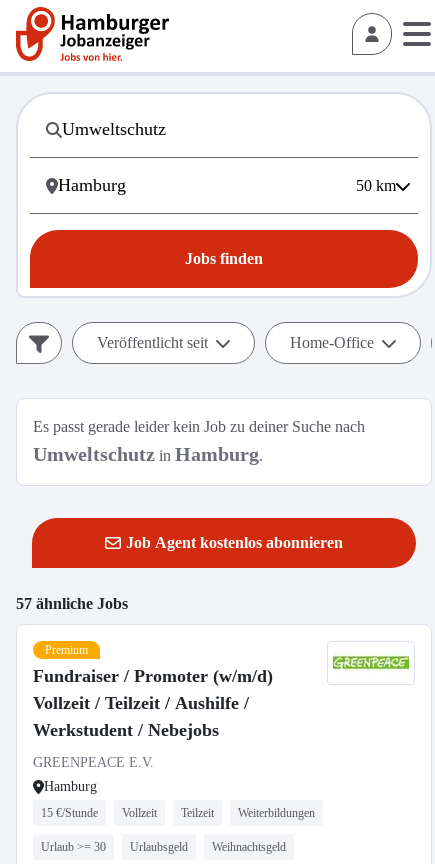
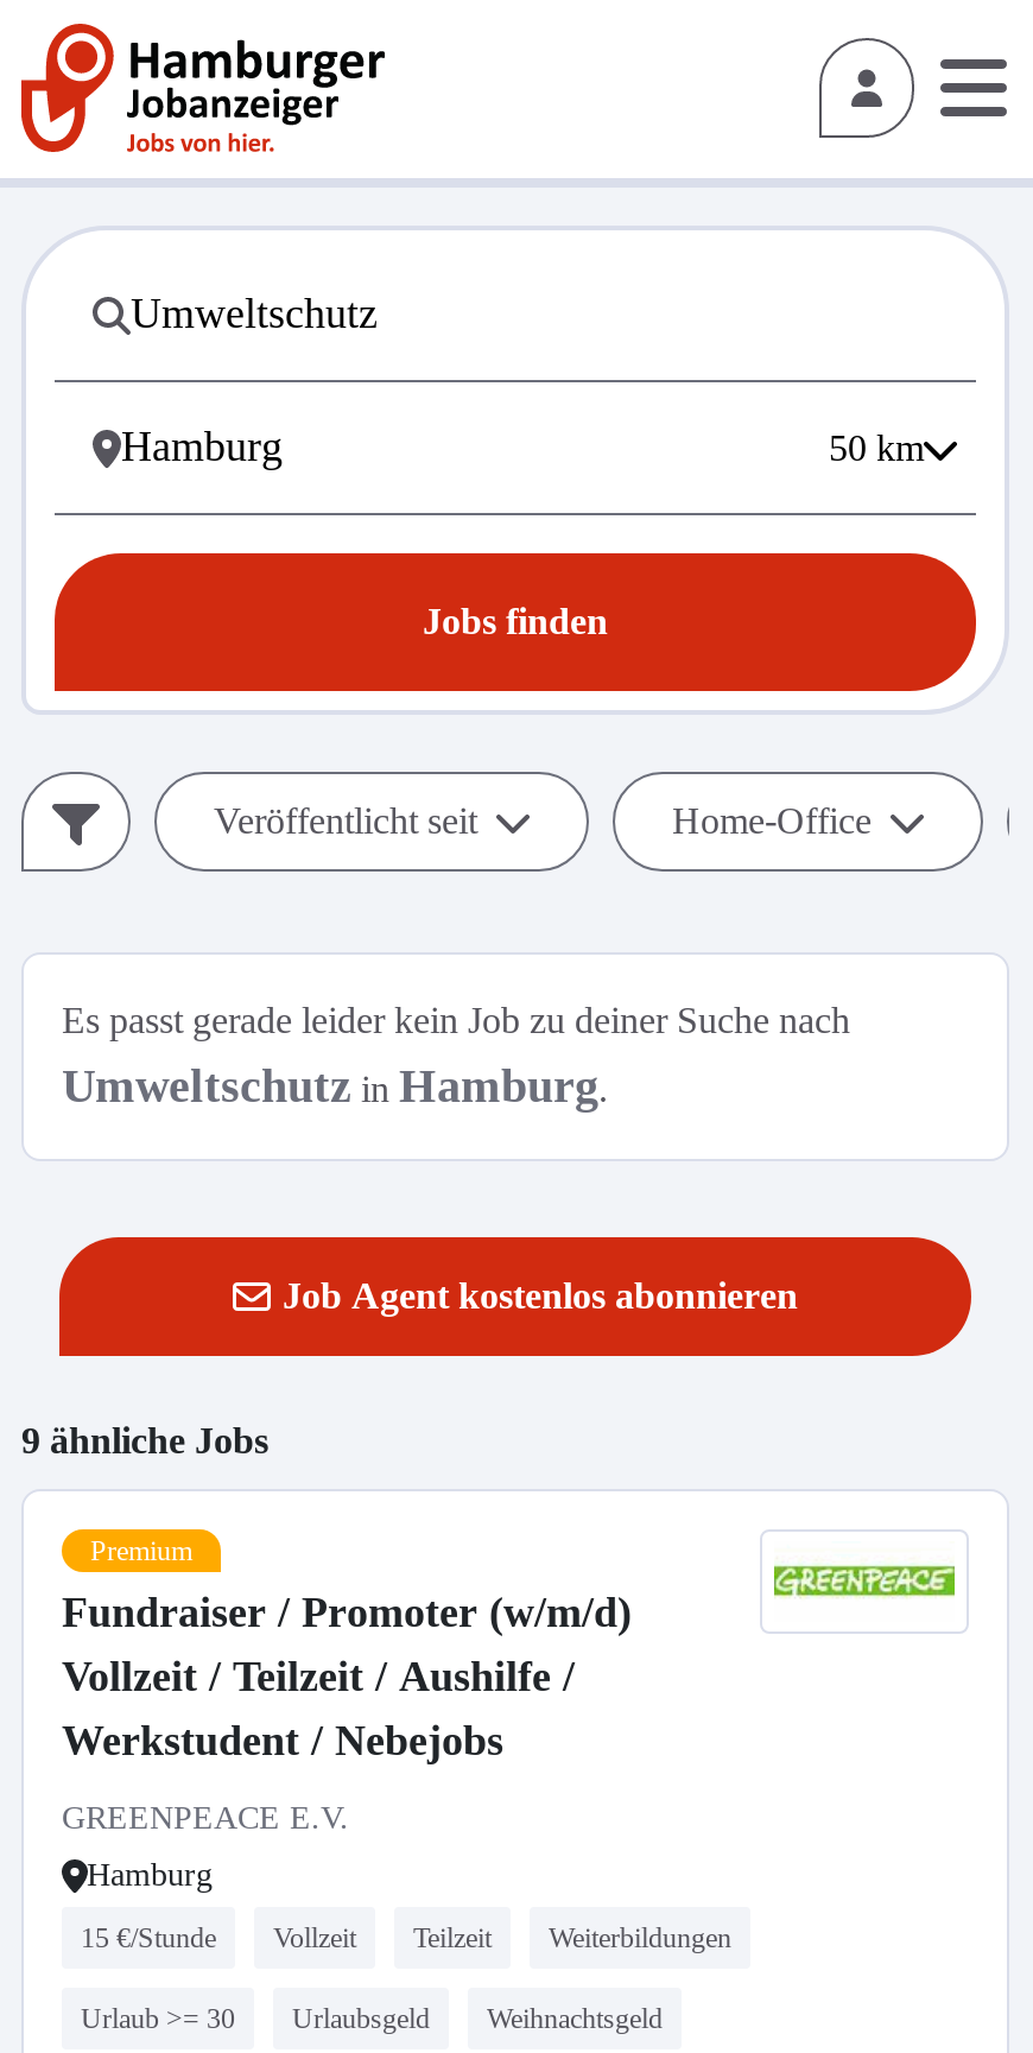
[16,595,128,612] 57 ähnliche Jobs -> [21,1420,268,1460] 9 ähnliche Jobs

